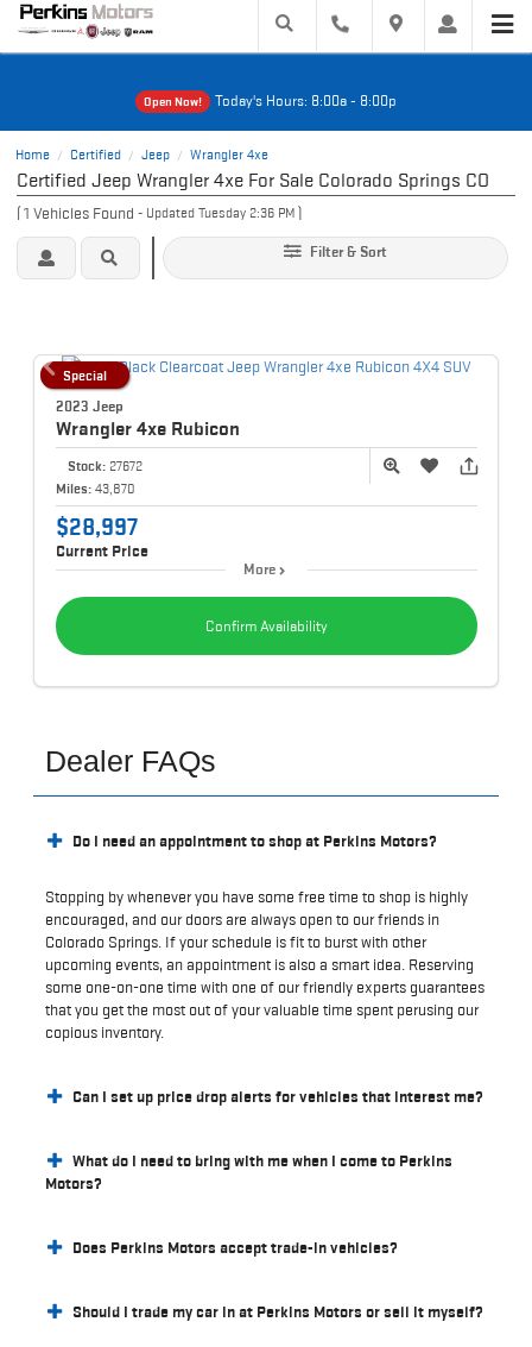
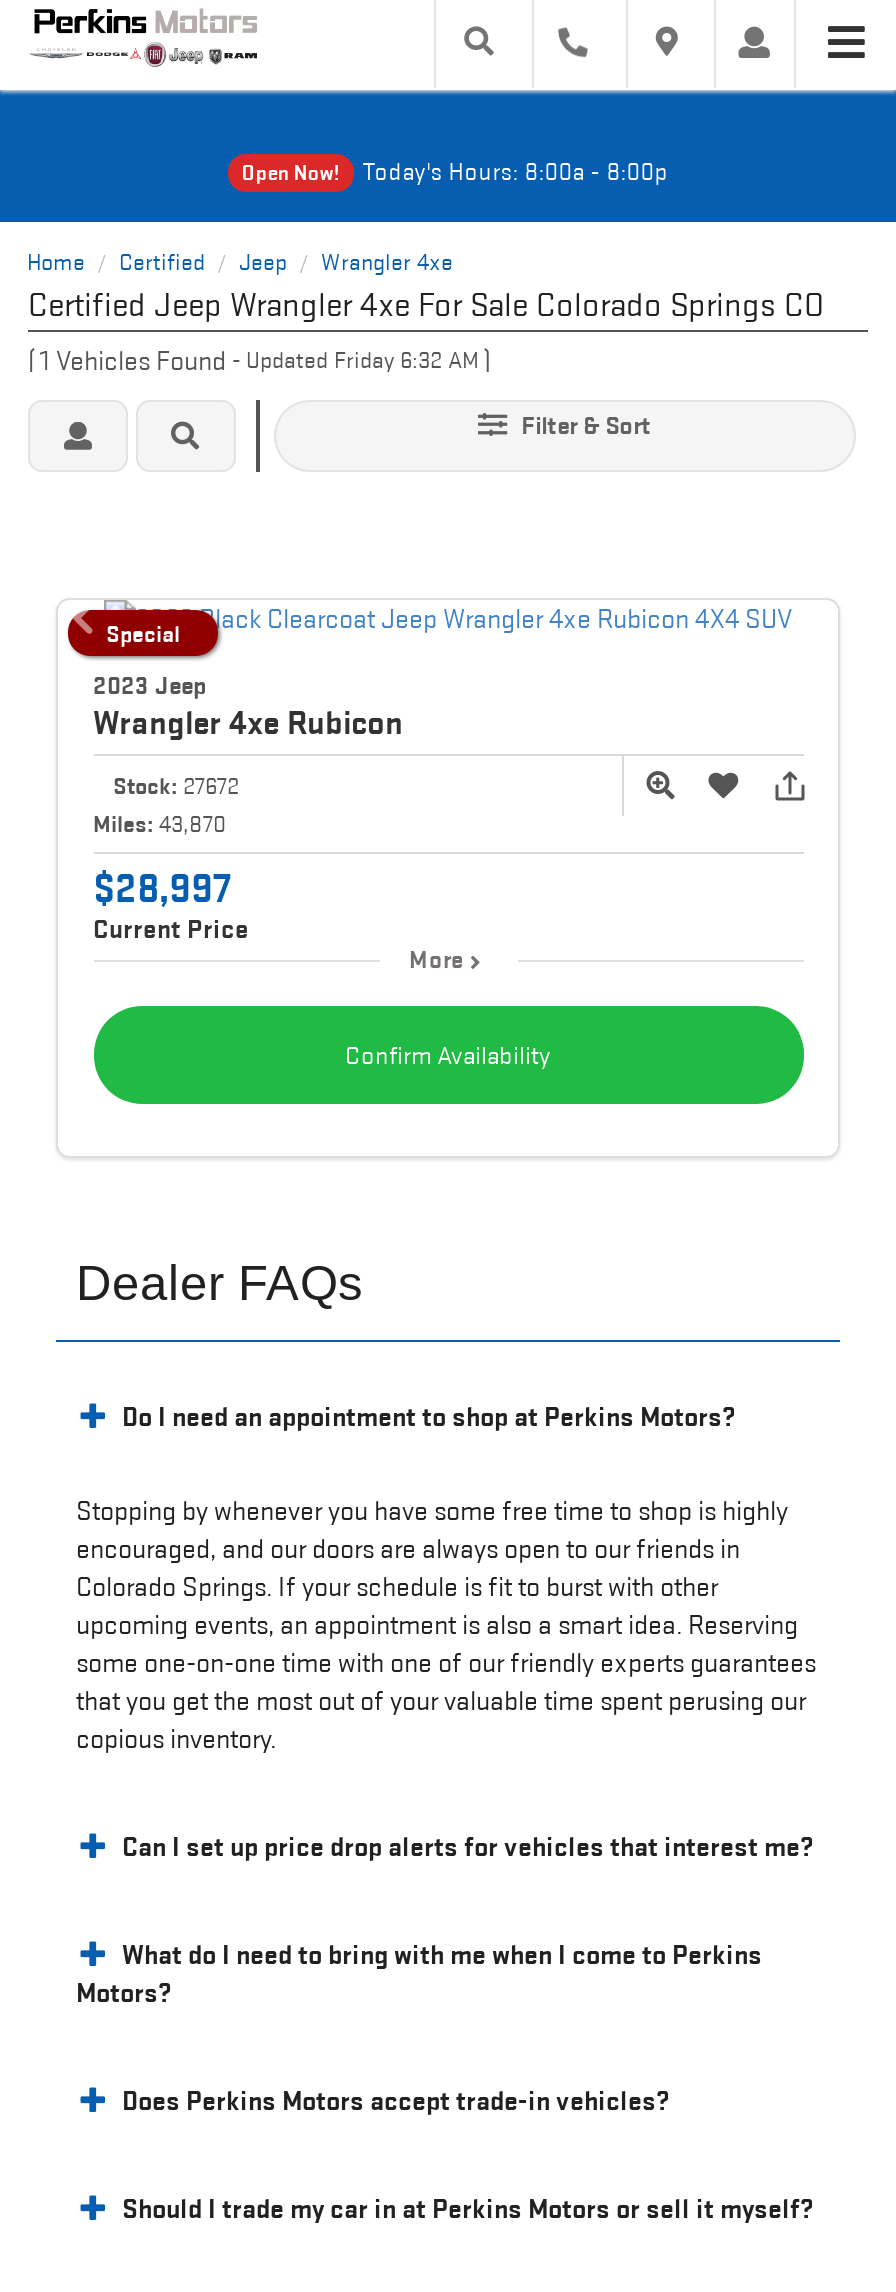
[17,203,302,222] (1 Vehicles Found - Updated Tuesday 2:36 PM) -> [28,343,490,375] (1 Vehicles Found - Updated Friday 6:32 AM)

